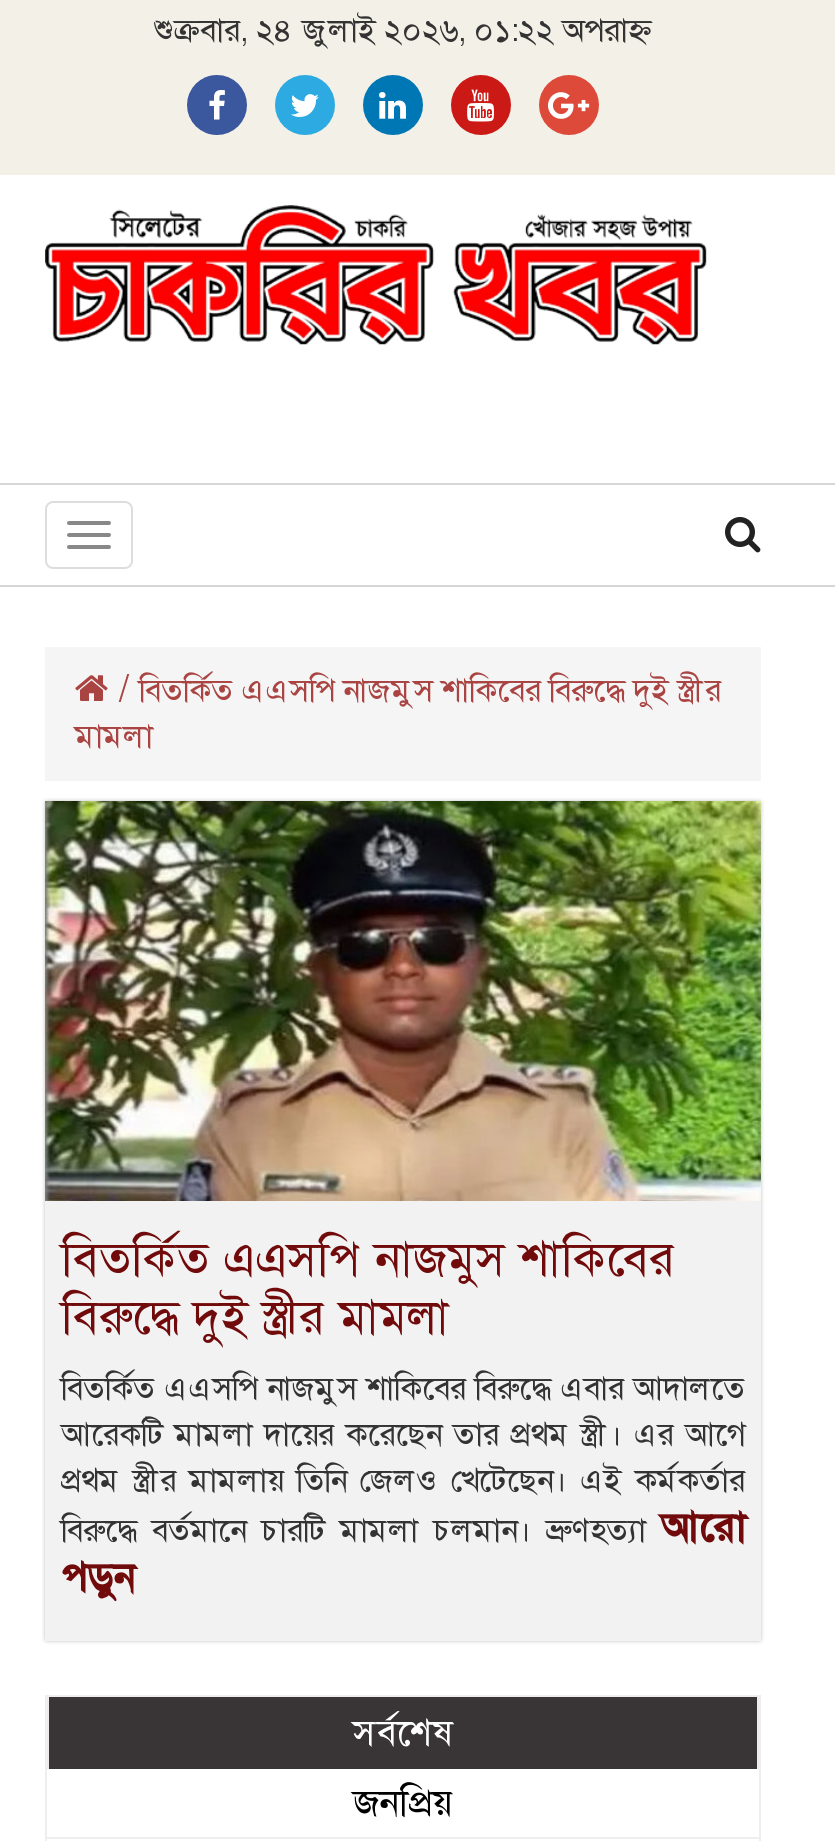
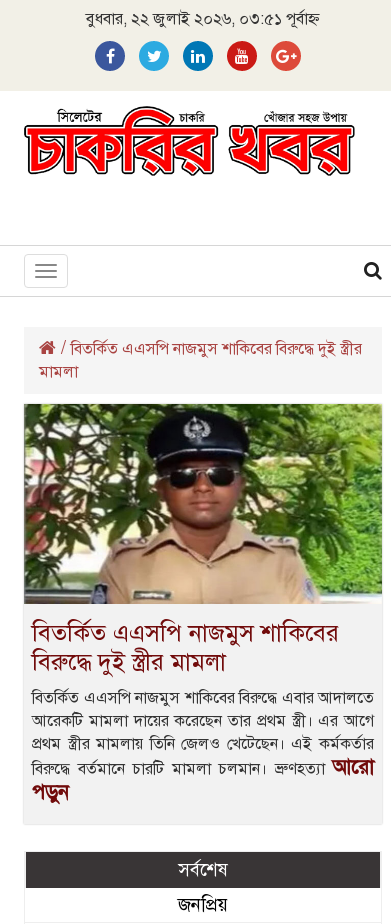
[154,11,652,51] শুক্রবার, ২৪ জুলাই ২০২৬, ০১:২২ অপরাহ্ন -> [86,9,320,29] বুধবার, ২২ জুলাই ২০২৬, ০৩:৫১ পূর্বাহ্ন

